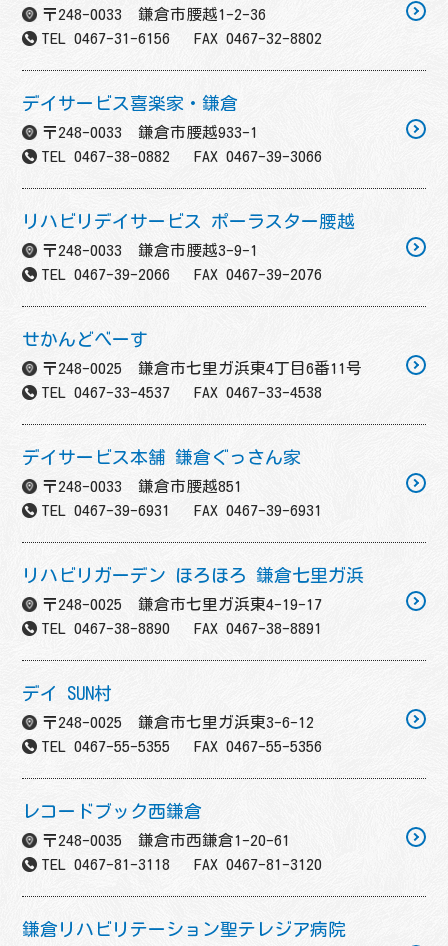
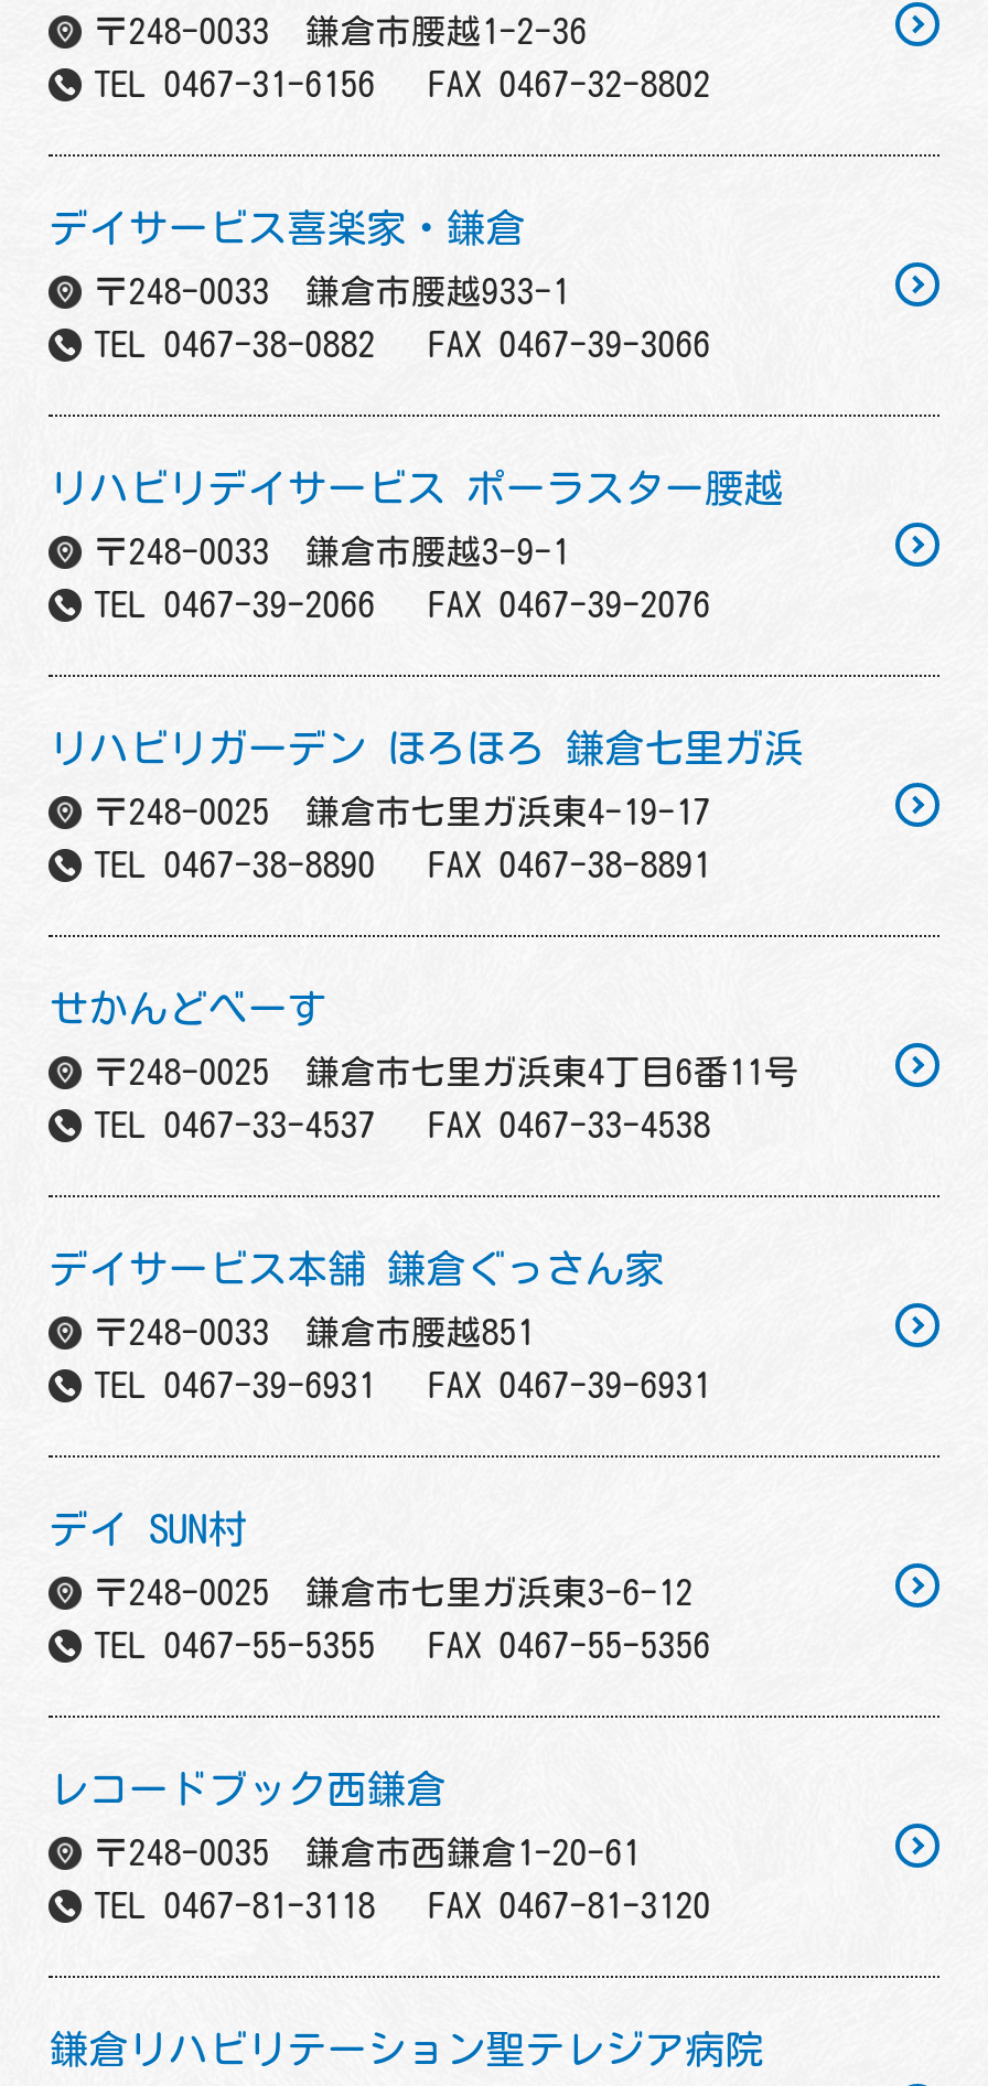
moved [22,330,362,518] -> [49,988,799,1402]: せかんどべーす | 〒248-0025 鎌倉市七里ガ浜東4丁目6番11号 | TEL 0467-33-4537 FAX 0467-33-4538 | デイサービス本舗 鎌倉ぐっさん家 | 〒248-0033 鎌倉市腰越851 | TEL 0467-39-6931 FAX 0467-39-6931
moved [22,566,364,636] -> [49,728,804,882]: リハビリガーデン ほろほろ 鎌倉七里ガ浜 | 〒248-0025 鎌倉市七里ガ浜東4-19-17 | TEL 0467-38-8890 FAX 0467-38-8891

